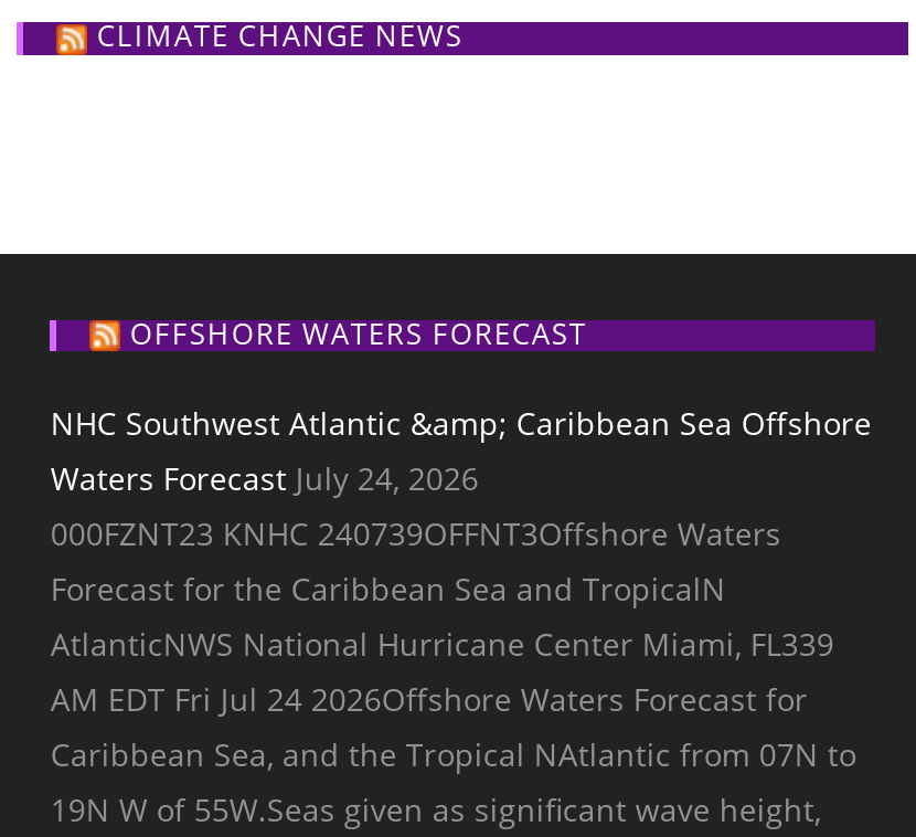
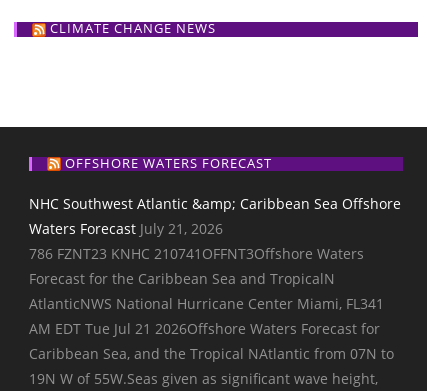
[51,457,781,554] Waters Forecast July 24, 2026 | 000FZNT23 KNHC 240739OFFNT3Offshore Waters -> [29,219,364,263] Waters Forecast July 21, 2026 | 786 FZNT23 KNHC 210741OFFNT3Offshore Waters
[51,623,834,665] AtlanticNWS National Hurricane Center Miami, FL339 -> [29,294,384,313] AtlanticNWS National Hurricane Center Miami, FL341
[51,678,808,720] AM EDT Fri Jul 24 2026Offshore Waters Forecast for -> [29,319,380,338] AM EDT Tue Jul 21 2026Offshore Waters Forecast for

